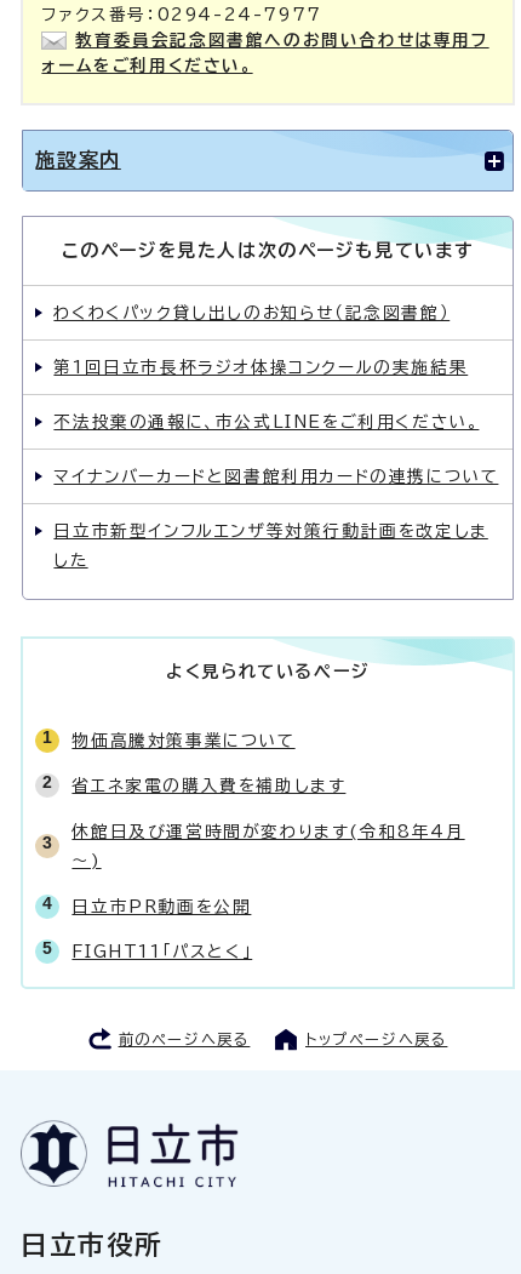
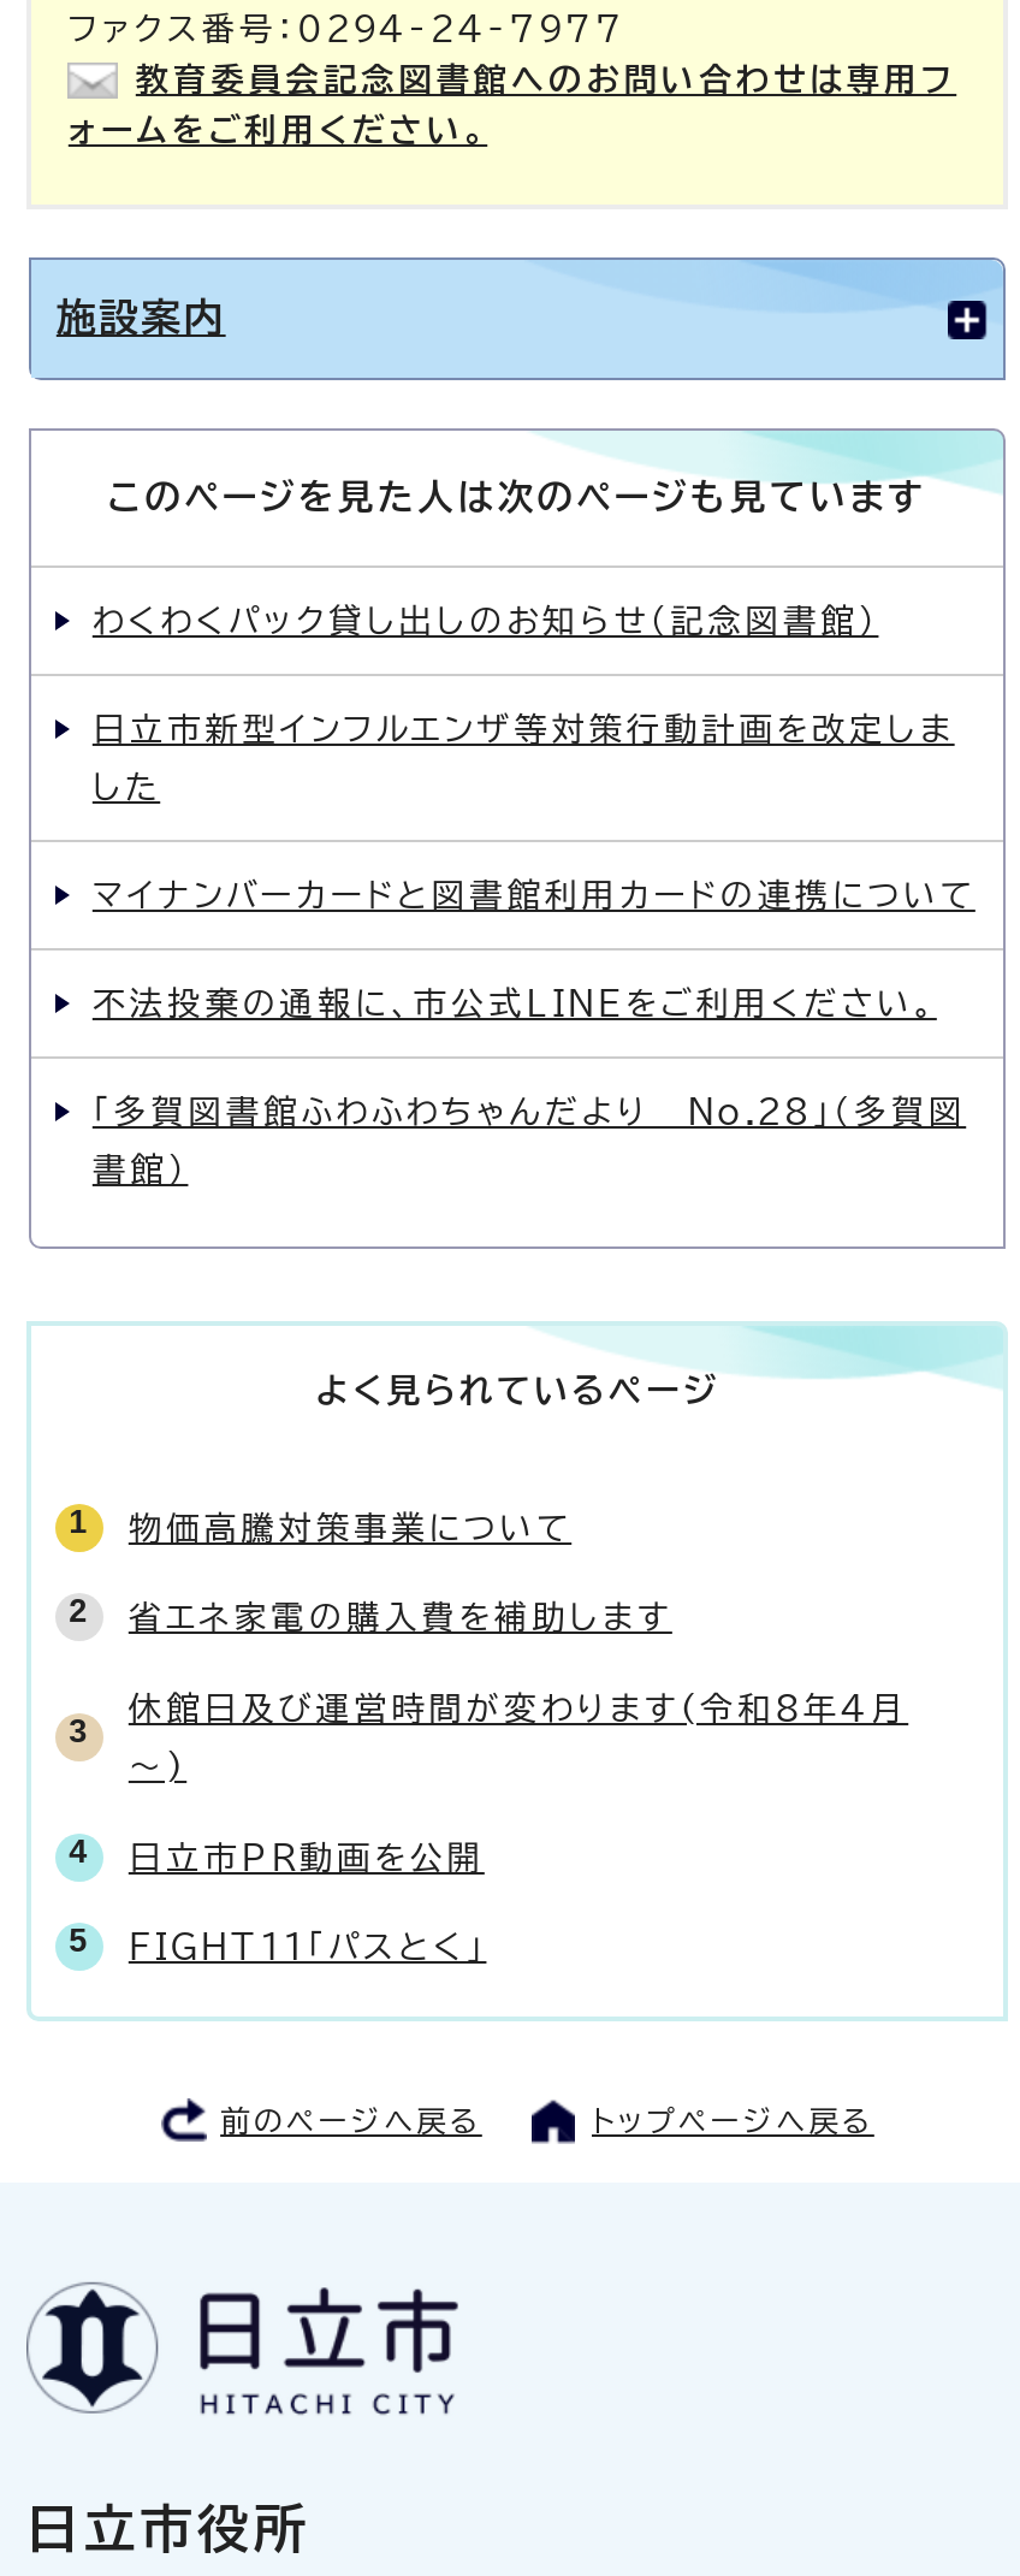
[54,359,468,376] 第1回日立市長杯ラジオ体操コンクールの実施結果 -> none
moved [54,413,498,485] -> [92,878,975,1020]: 不法投棄の通報に、市公式LINEをご利用ください。 | マイナンバーカードと図書館利用カードの連携について
moved [54,522,488,569] -> [92,712,955,804]: 日立市新型インフルエンザ等対策行動計画を改定しま | した
none -> [92,1095,966,1186] 「多賀図書館ふわふわちゃんだより No.28」（多賀図 | 書館）

